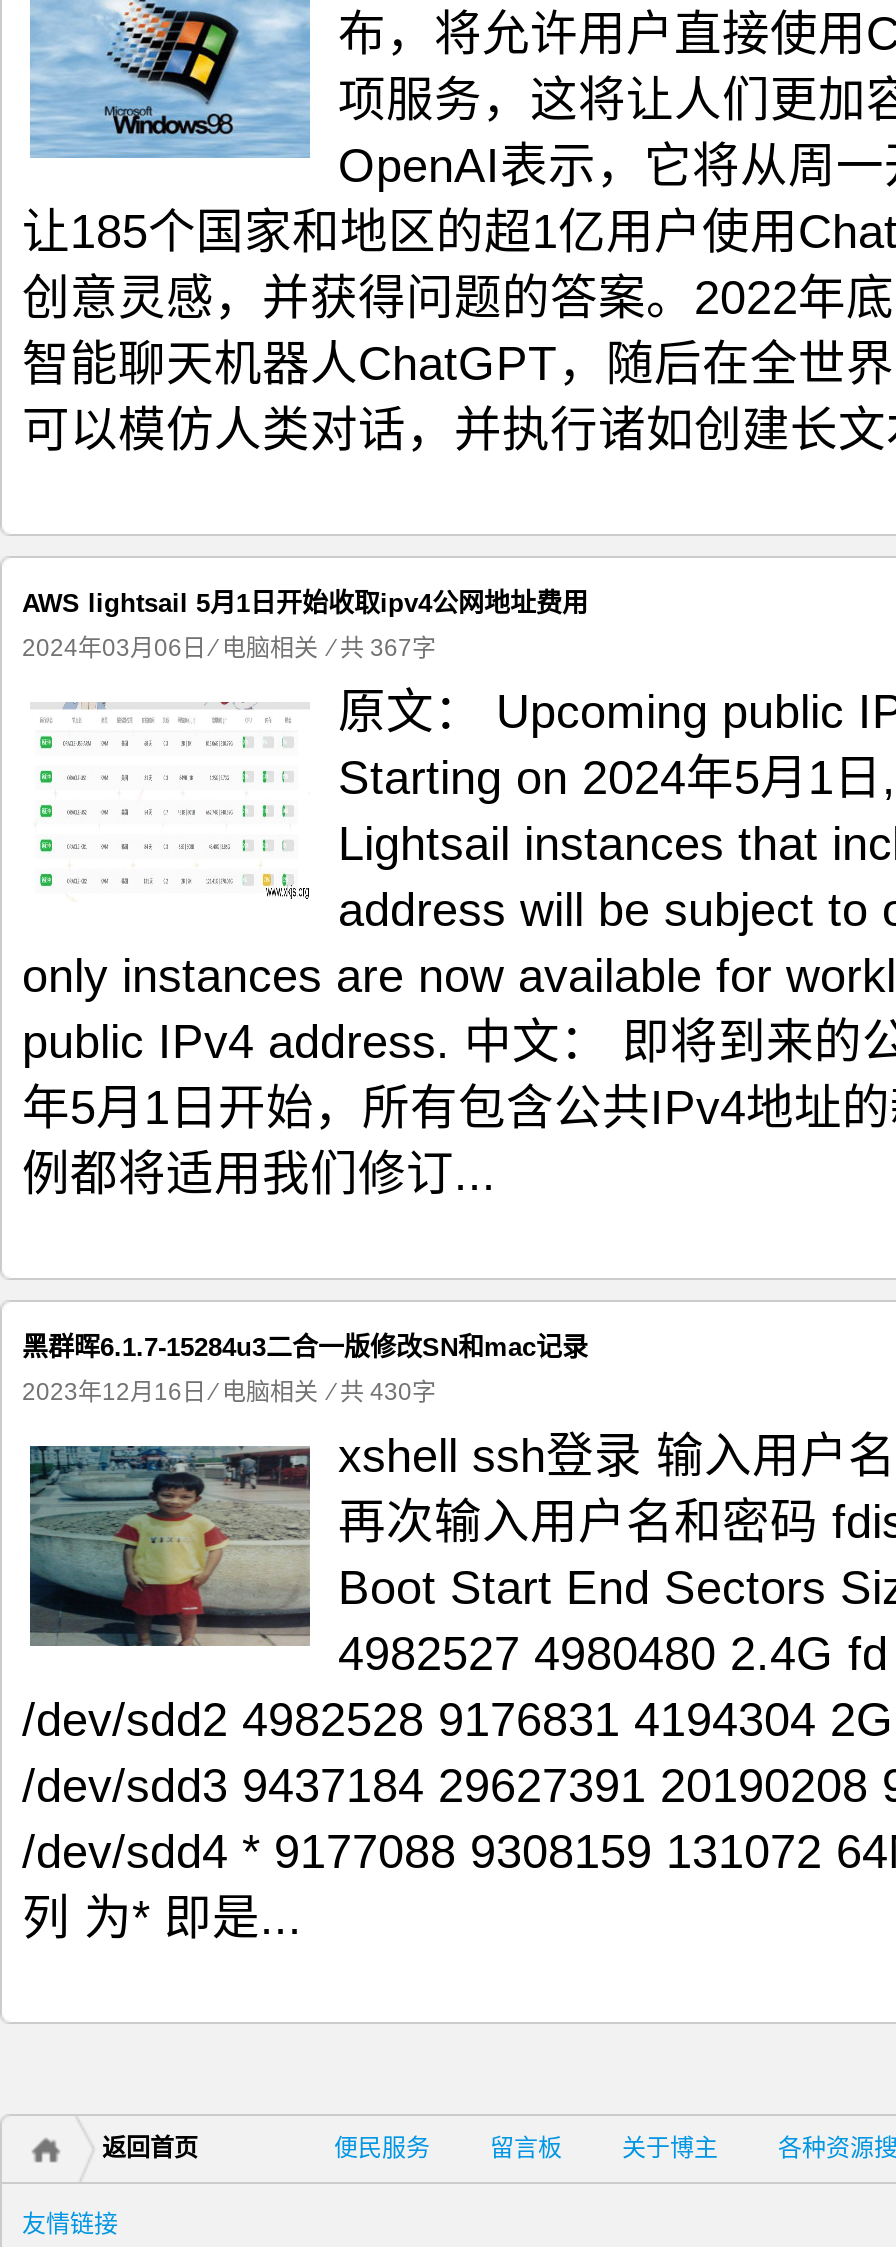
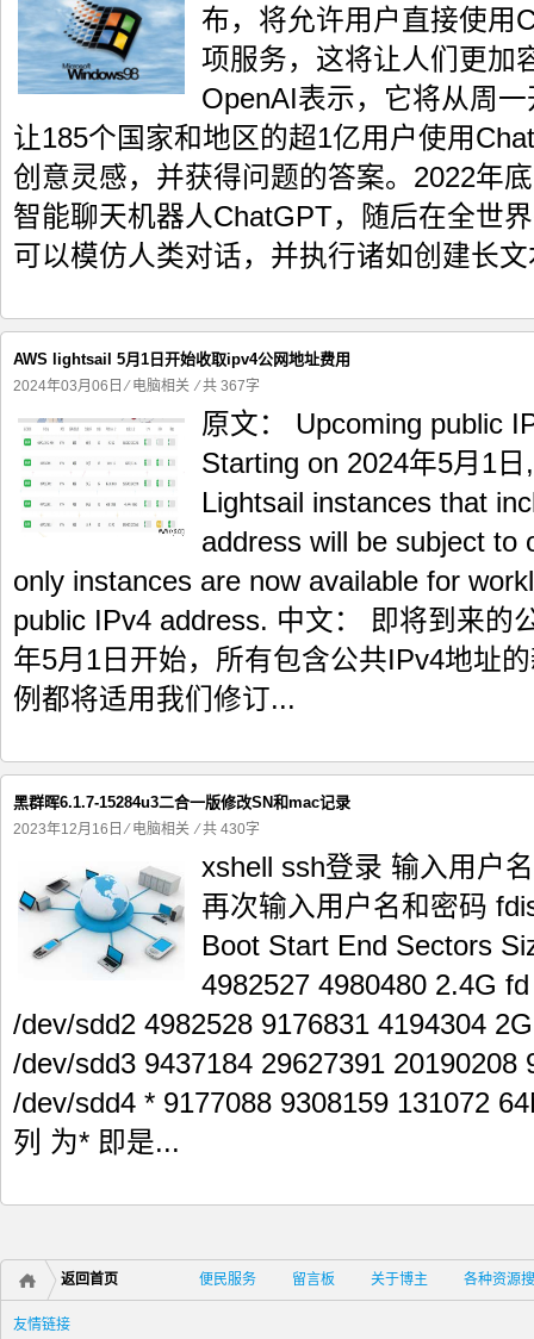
[28,1444,312,1648] [image] -> [18,861,185,980] [image]

